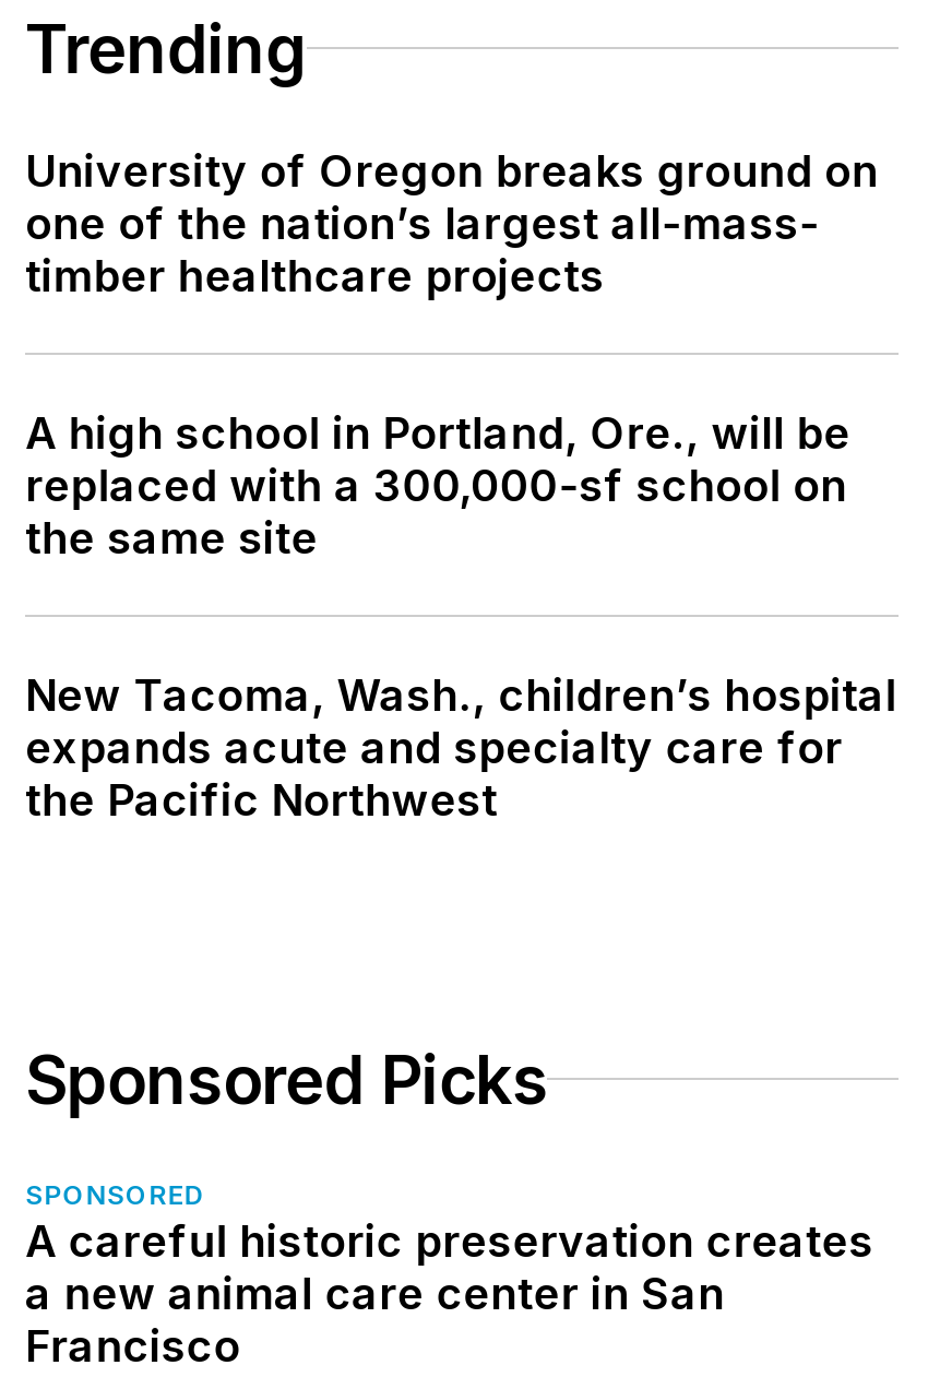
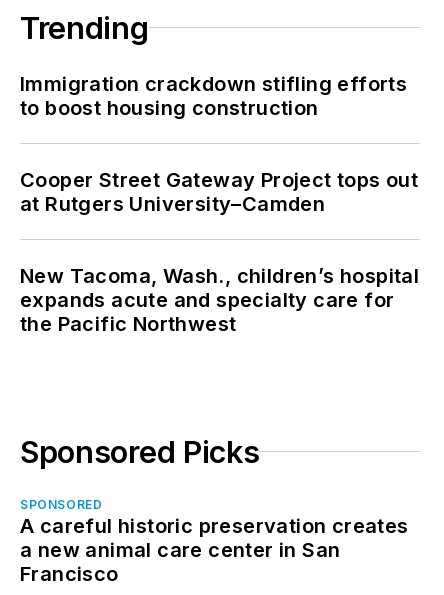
[25,144,878,301] University of Oregon breaks ground on | one of the nation’s largest all-mass- | timber healthcare projects -> [20,71,407,119] Immigration crackdown stifling efforts | to boost housing construction
[25,406,850,563] A high school in Portland, Ore., will be | replaced with a 300,000-sf school on | the same site -> [20,167,418,215] Cooper Street Gateway Project tops out | at Rutgers University–Camden

